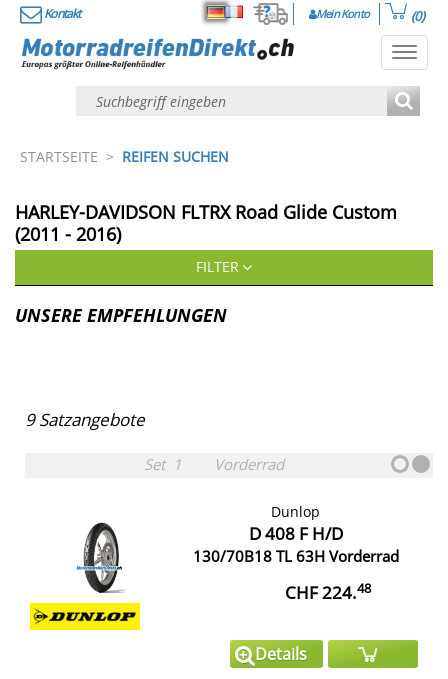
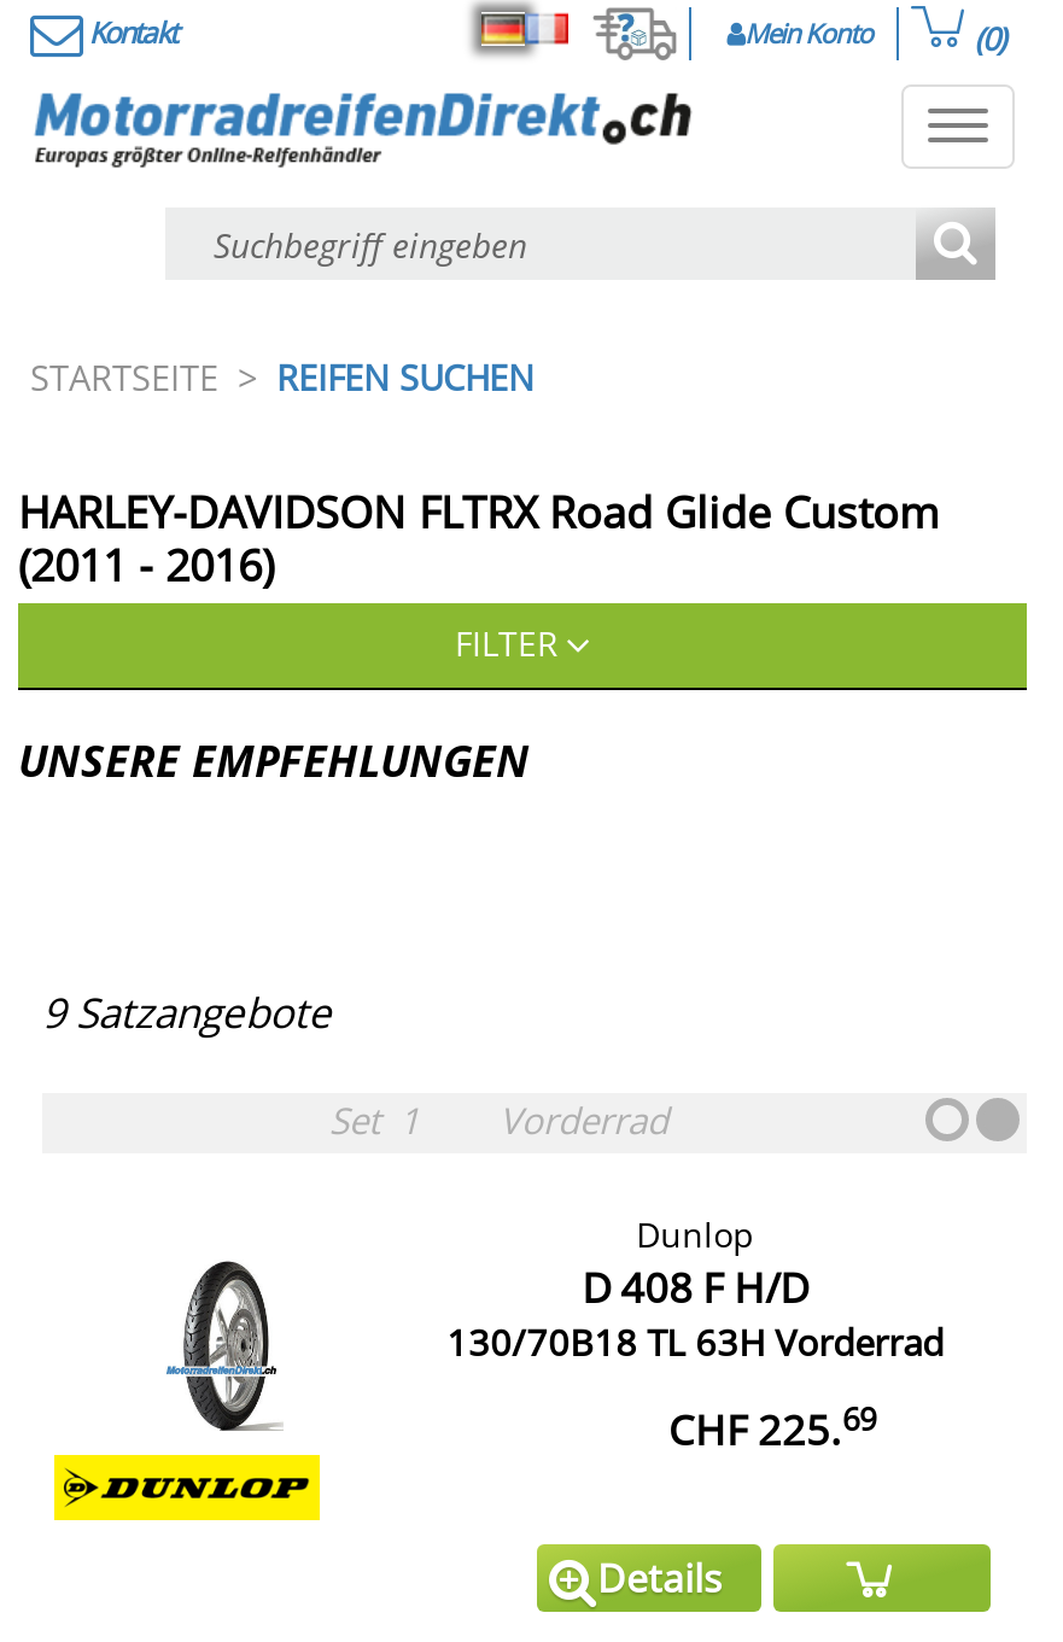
[284,579,370,604] CHF 224.48 -> [668,1396,876,1458] CHF 225.69

